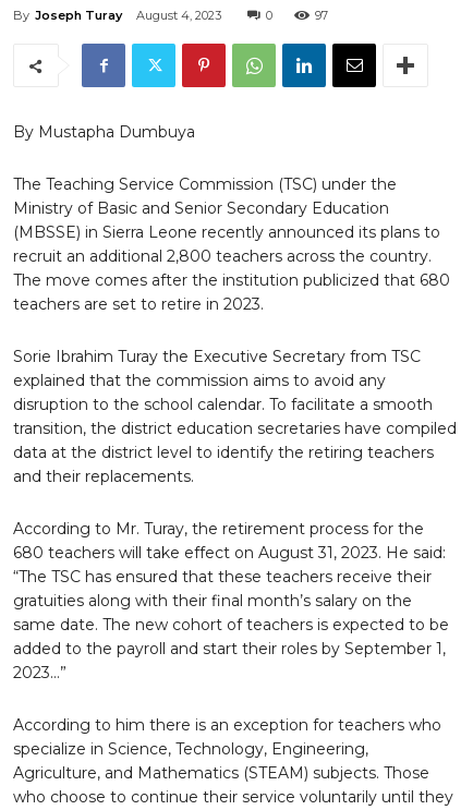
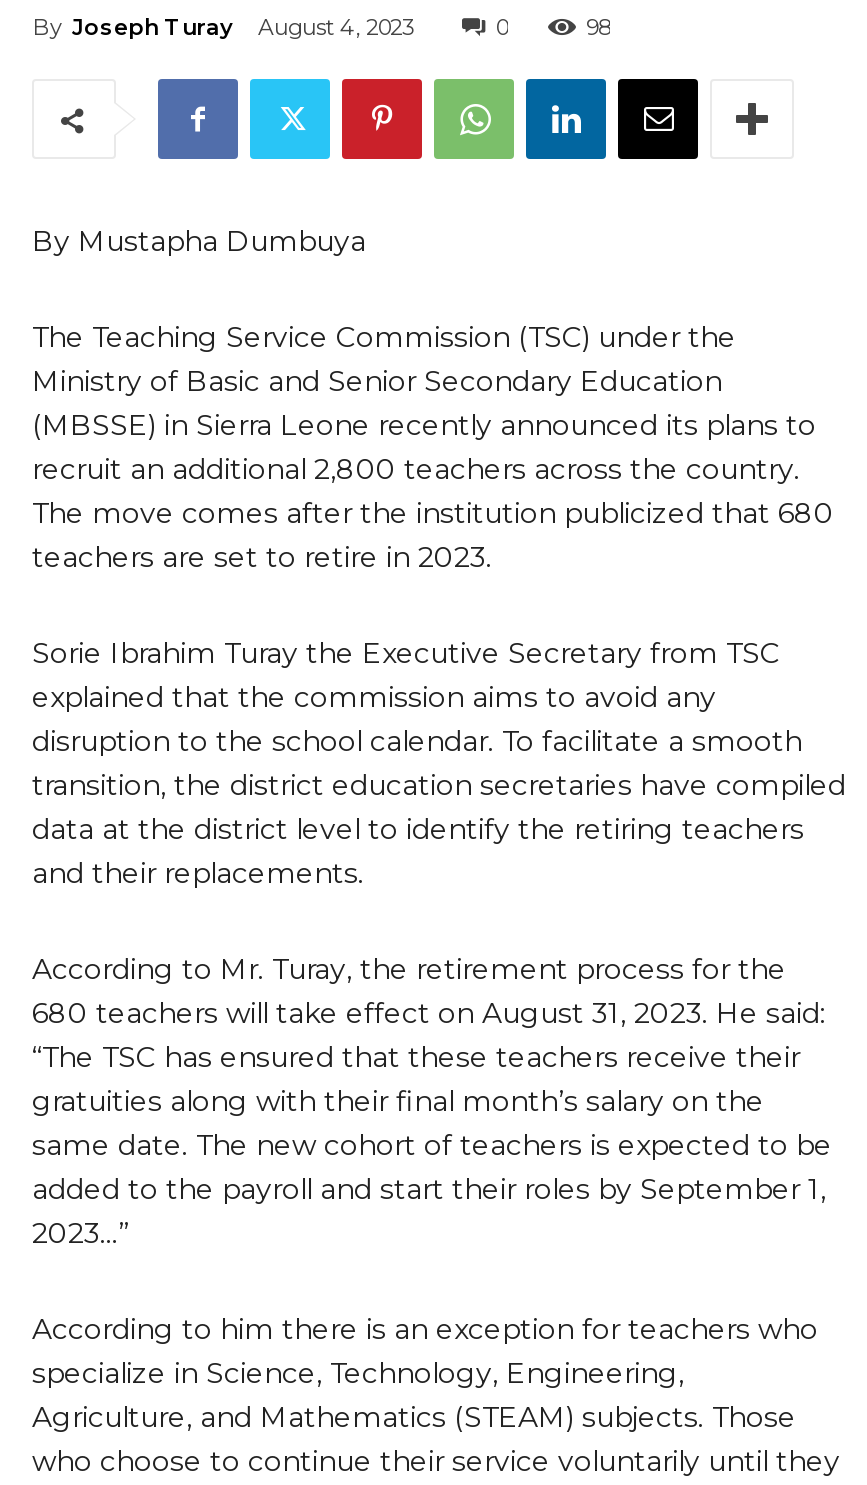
[315,8,328,23] 97 -> [586,13,610,41] 98

